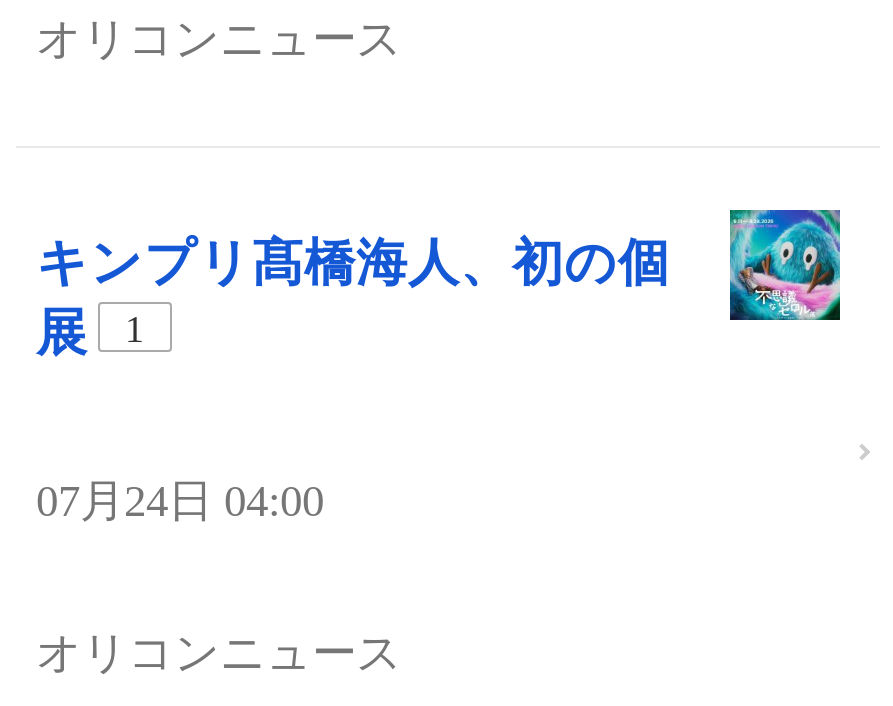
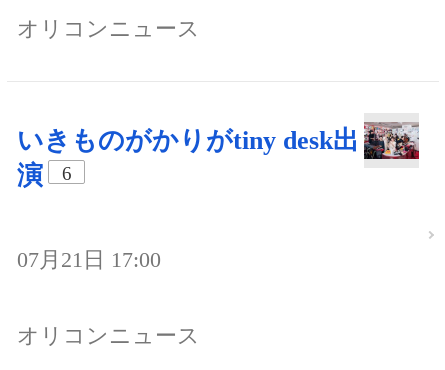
[36,207,842,363] [image] | キンプリ髙橋海人、初の個 | 展 | 1 -> [17,113,420,190] [image] | いきものがかりがtiny desk出 | 演 | 6
[36,477,324,527] 07月24日 04:00 -> [17,247,161,272] 07月21日 17:00

